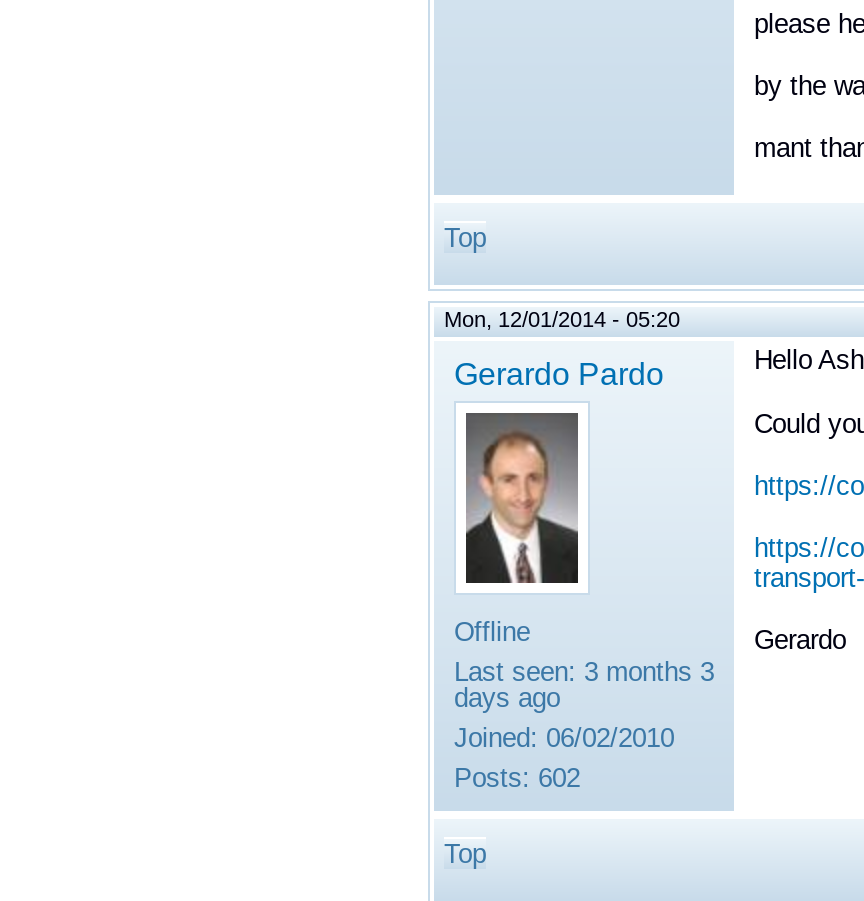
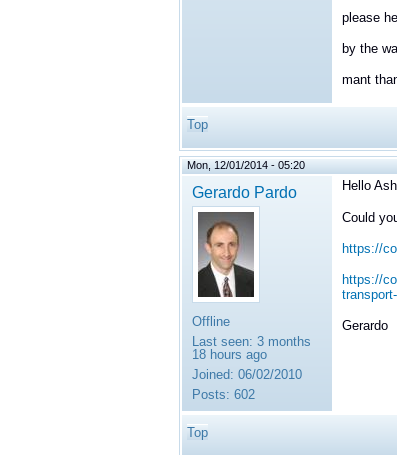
[454,658,714,714] Last seen: 3 months 3 | days ago -> [192,334,311,362] Last seen: 3 months | 18 hours ago

